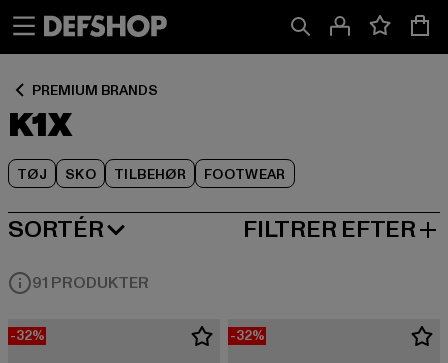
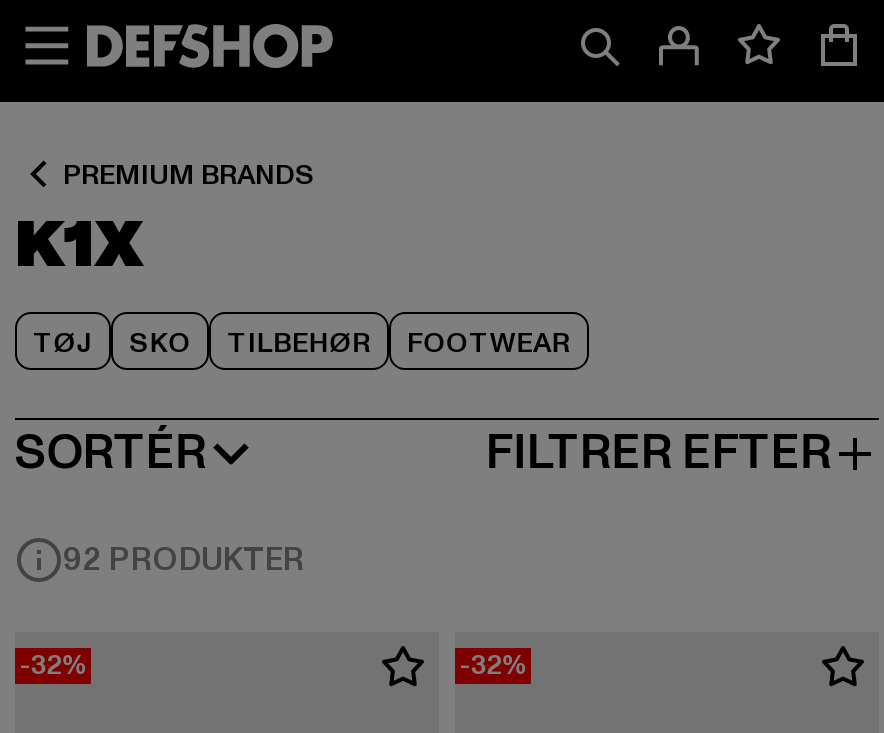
[32,272,149,294] 91 PRODUKTER -> [63,538,305,582] 92 PRODUKTER

